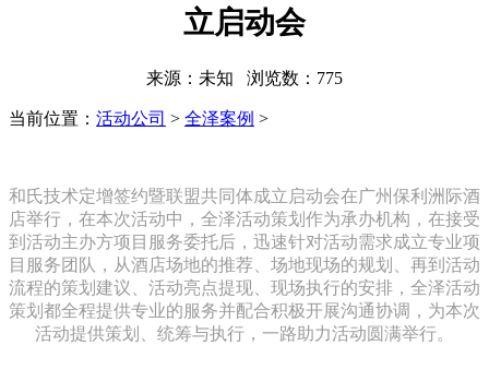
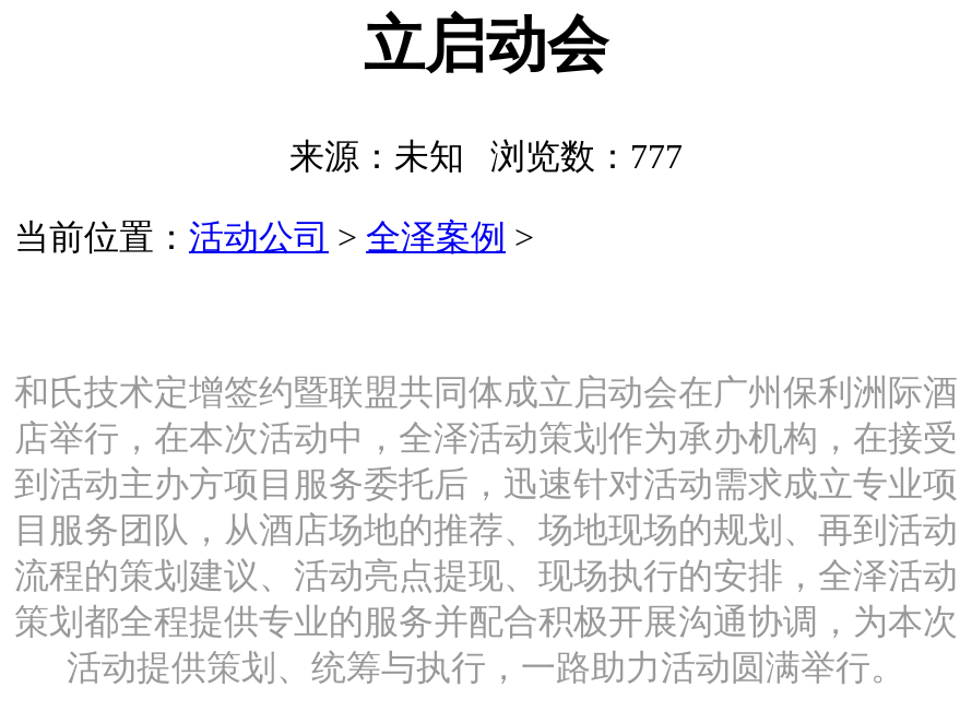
[146,68,343,87] 来源：未知 浏览数：775 -> [289,137,683,174] 来源：未知 浏览数：777

